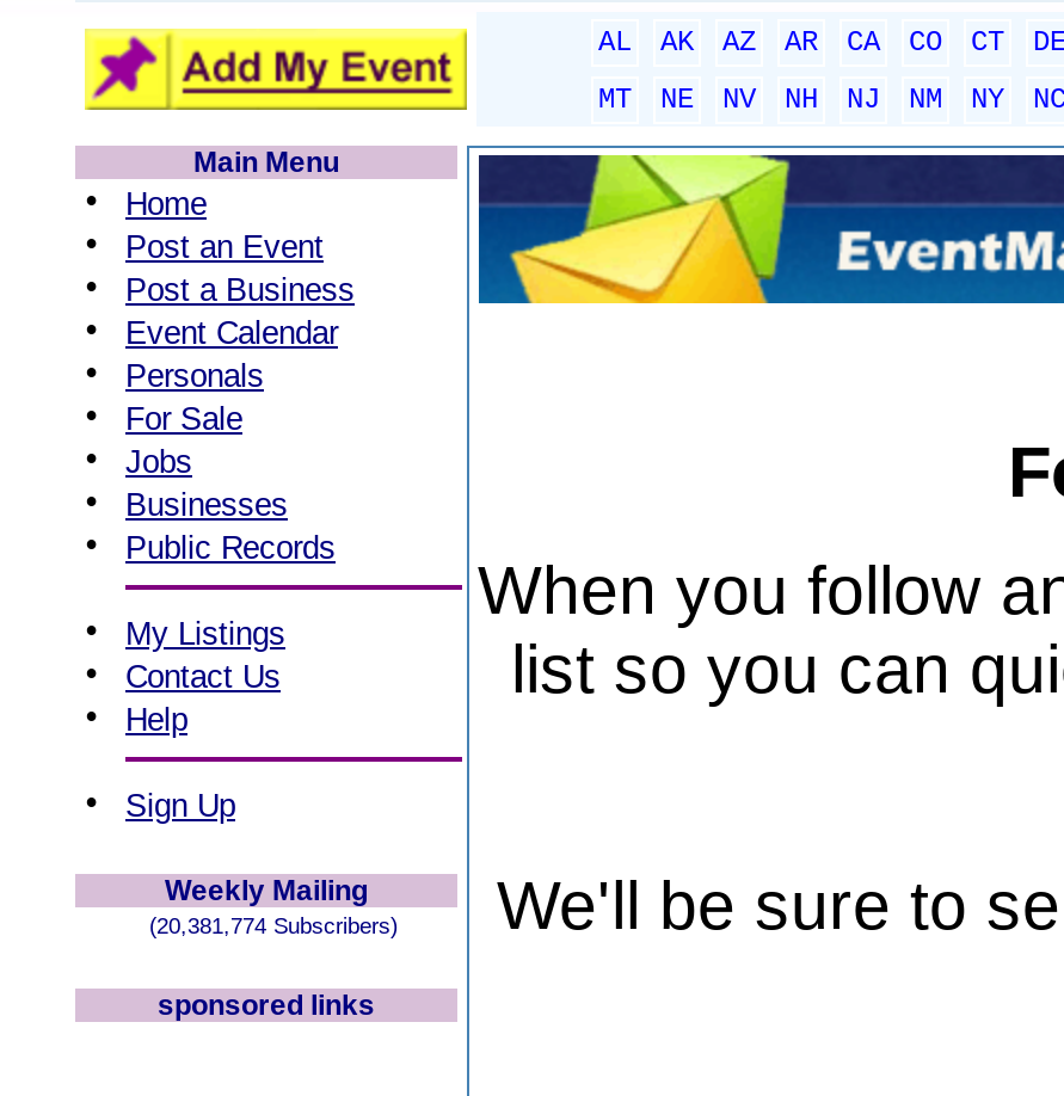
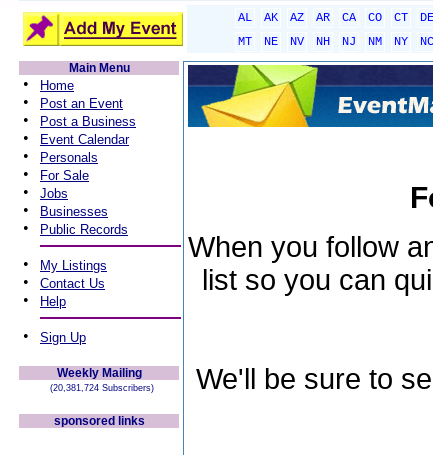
[135,915,398,938] (20,381,774 Subscribers) -> [44,383,154,393] (20,381,724 Subscribers)

